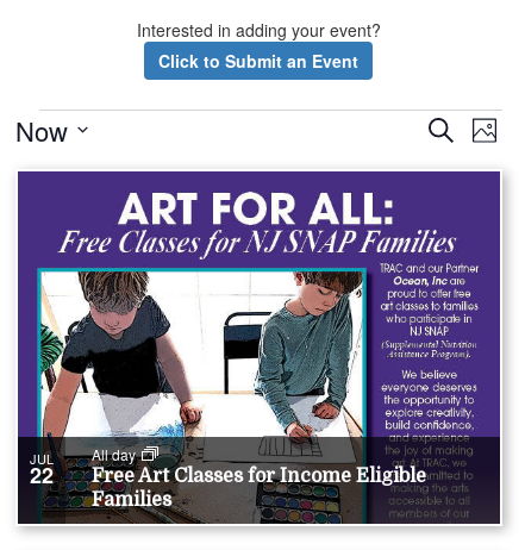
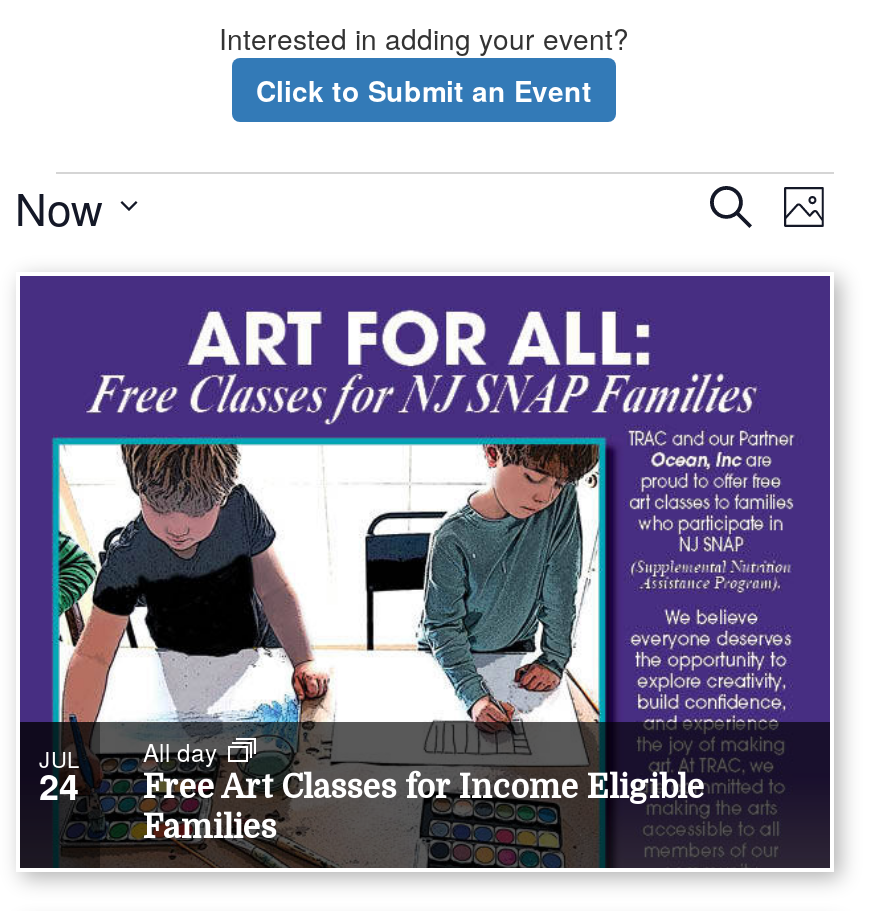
[29,459,426,490] 22 Free Art Classes for Income Eligible -> [39,760,705,812] 24 Free Art Classes for Income Eligible

